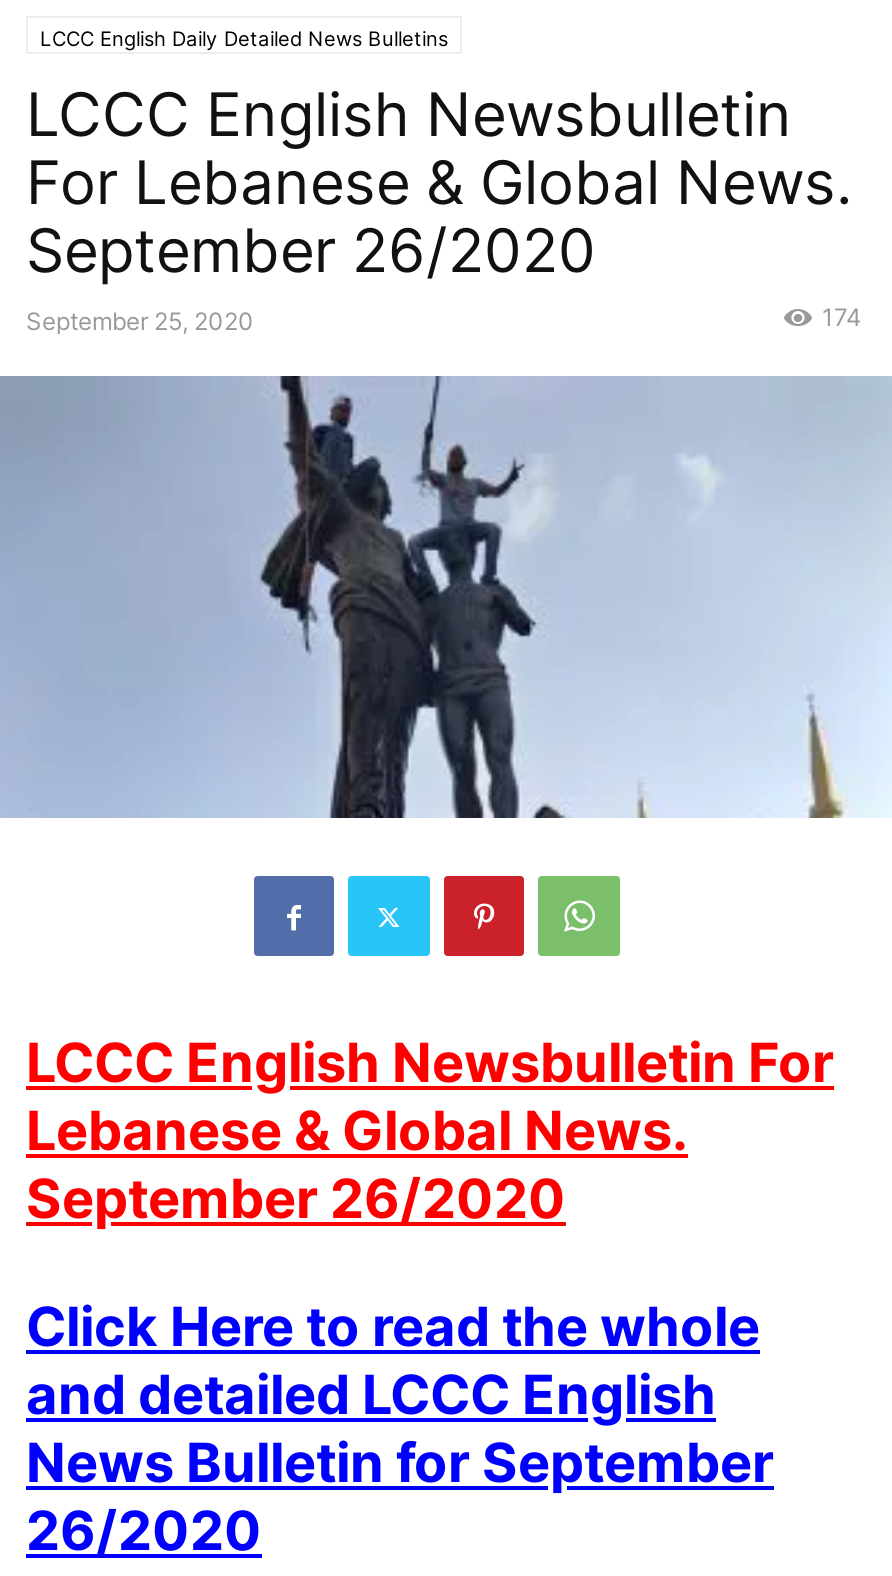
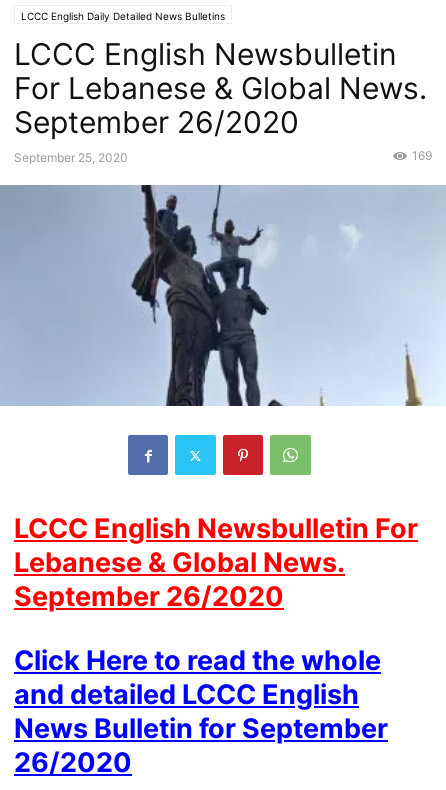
[822,302,862,332] 174 -> [412,148,432,163] 169

